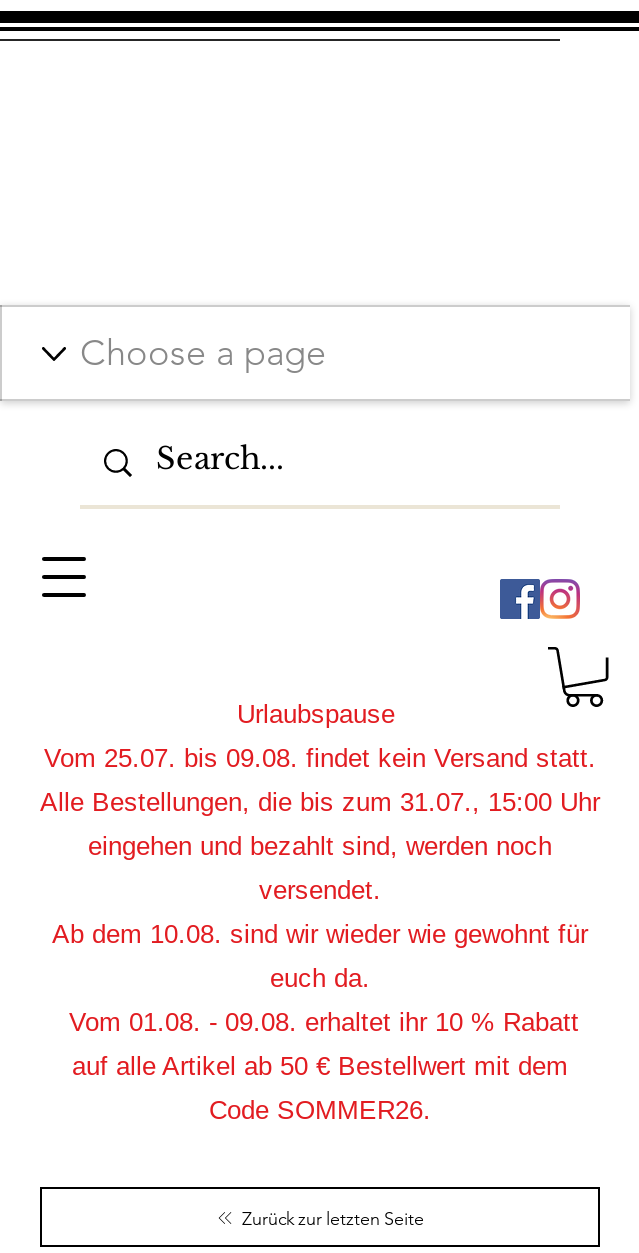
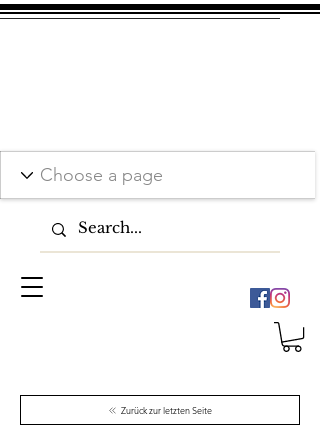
[40,699,600,1125] Urlaubspause | Vom 25.07. bis 09.08. findet kein Versand statt. | Alle Bestellungen, die bis zum 31.07., 15:00 Uhr | eingehen und bezahlt sind, werden noch | versendet. | Ab dem 10.08. sind wir wieder wie gewohnt für | euch da. | Vom 01.08. - 09.08. erhaltet ihr 10 % Rabatt | auf alle Artikel ab 50 € Bestellwert mit dem | Code SOMMER26. -> none

